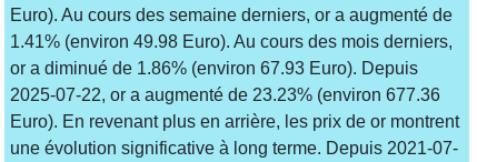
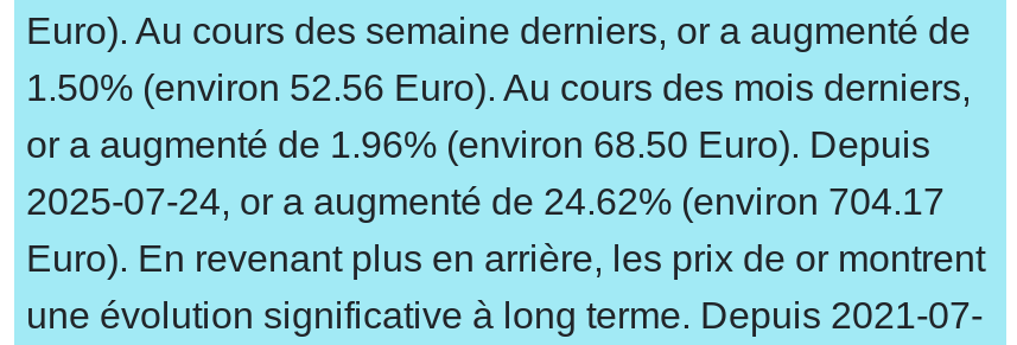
[10,32,453,51] 1.41% (environ 49.98 Euro). Au cours des mois derniers, -> [26,68,971,108] 1.50% (environ 52.56 Euro). Au cours des mois derniers,
[10,59,418,78] or a diminué de 1.86% (environ 67.93 Euro). Depuis -> [26,124,930,165] or a augmenté de 1.96% (environ 68.50 Euro). Depuis
[10,85,440,104] 2025-07-22, or a augmenté de 23.23% (environ 677.36 -> [26,181,945,222] 2025-07-24, or a augmenté de 24.62% (environ 704.17

